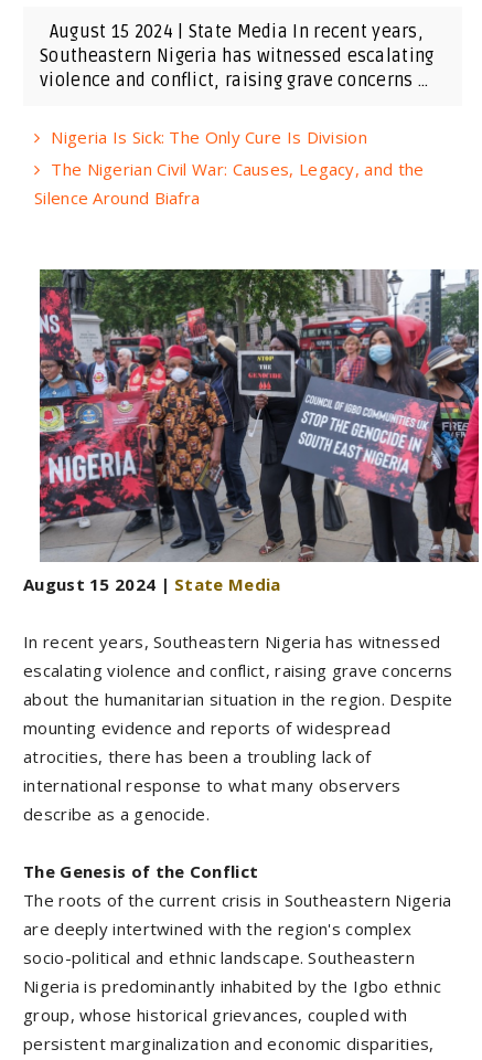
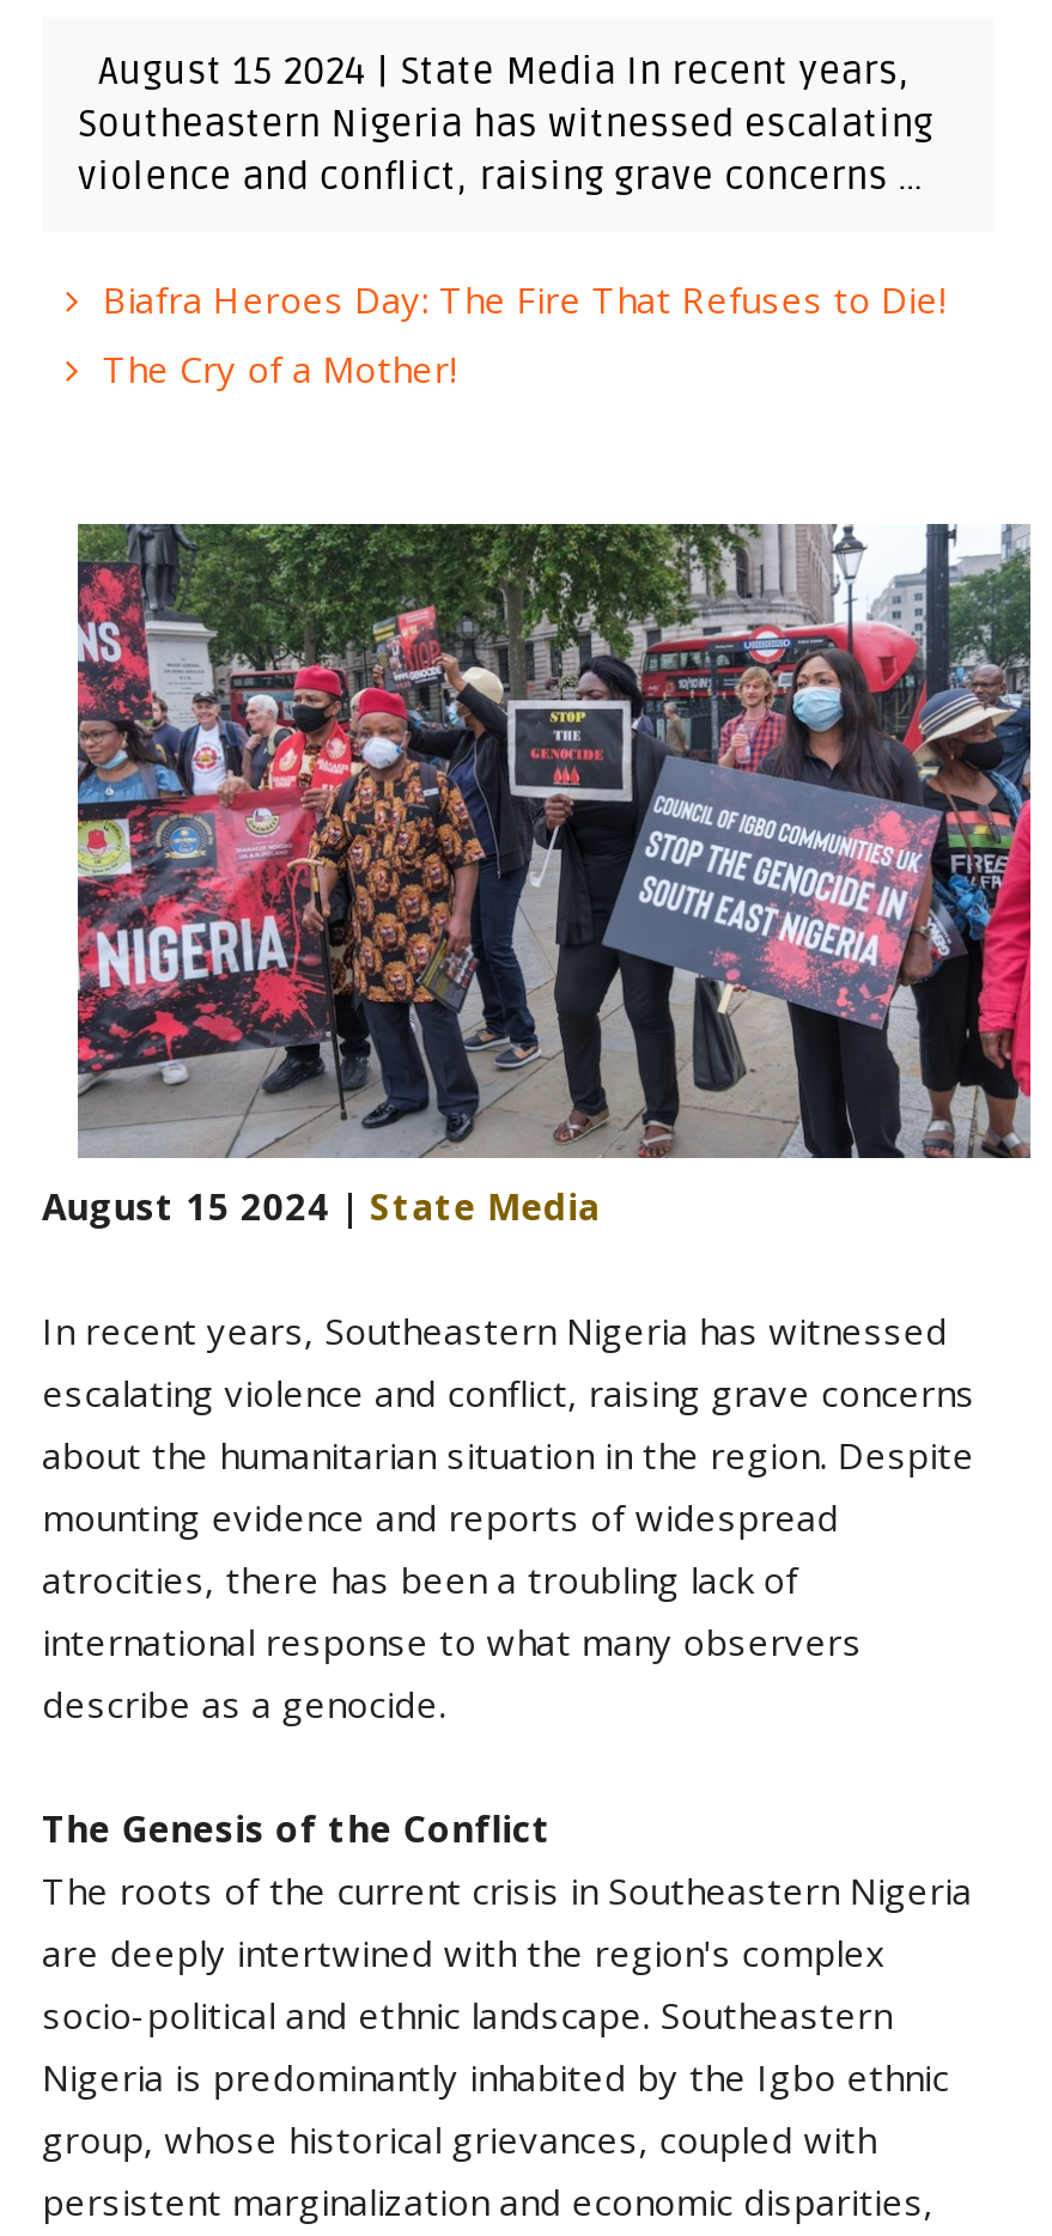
[34,126,424,208] Nigeria Is Sick: The Only Cure Is Division | The Nigerian Civil War: Causes, Legacy, and the | Silence Around Biafra -> [102,275,946,392] Biafra Heroes Day: The Fire That Refuses to Die! | The Cry of a Mother!

